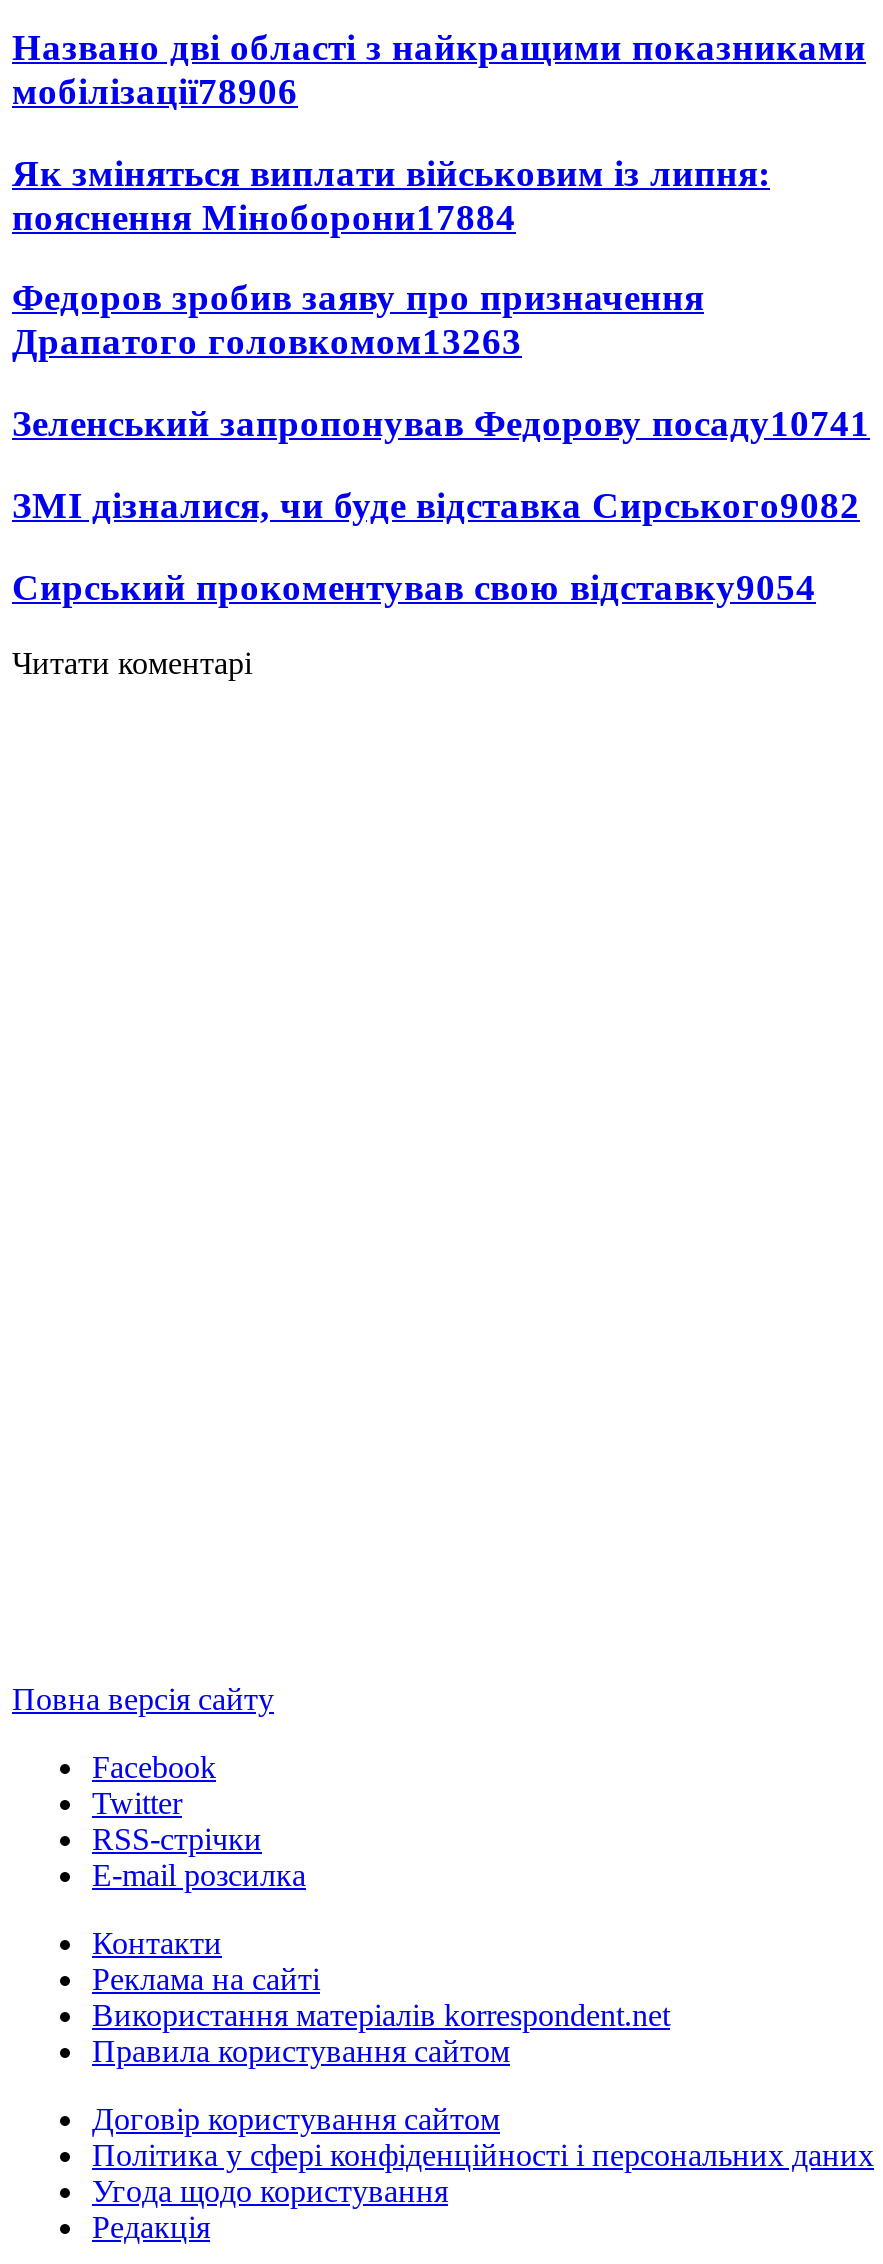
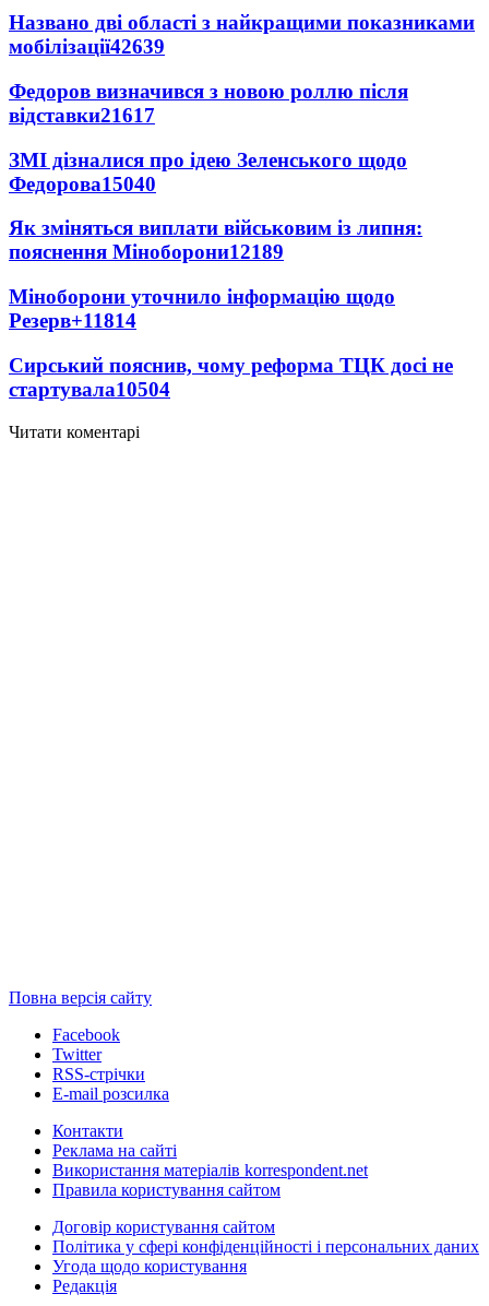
[12,70,298,112] мобілізації78906 -> [9,35,408,195] мобілізації42639 | Федоров визначився з новою роллю після | відставки21617 | ЗМІ дізналися про ідею Зеленського щодо | Федорова15040
moved [12,152,770,194] -> [9,217,422,239]: Як зміняться виплати військовим із липня:
[12,196,870,608] пояснення Міноборони17884 | Федоров зробив заяву про призначення | Драпатого головкомом13263 | Зеленський запропонував Федорову посаду10741 | ЗМІ дізналися, чи буде відставка Сирського9082 | Сирський прокоментував свою відставку9054 -> [9,241,453,401] пояснення Міноборони12189 | Міноборони уточнило інформацію щодо | Резерв+11814 | Сирський пояснив, чому реформа ТЦК досі не | стартувала10504

